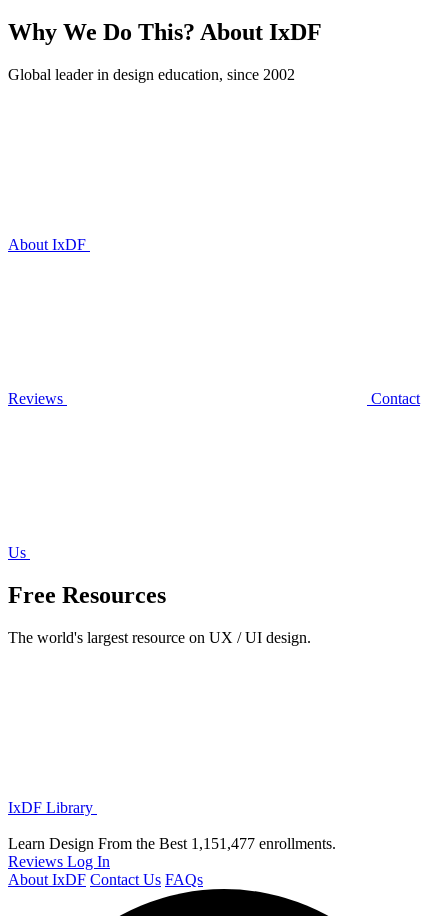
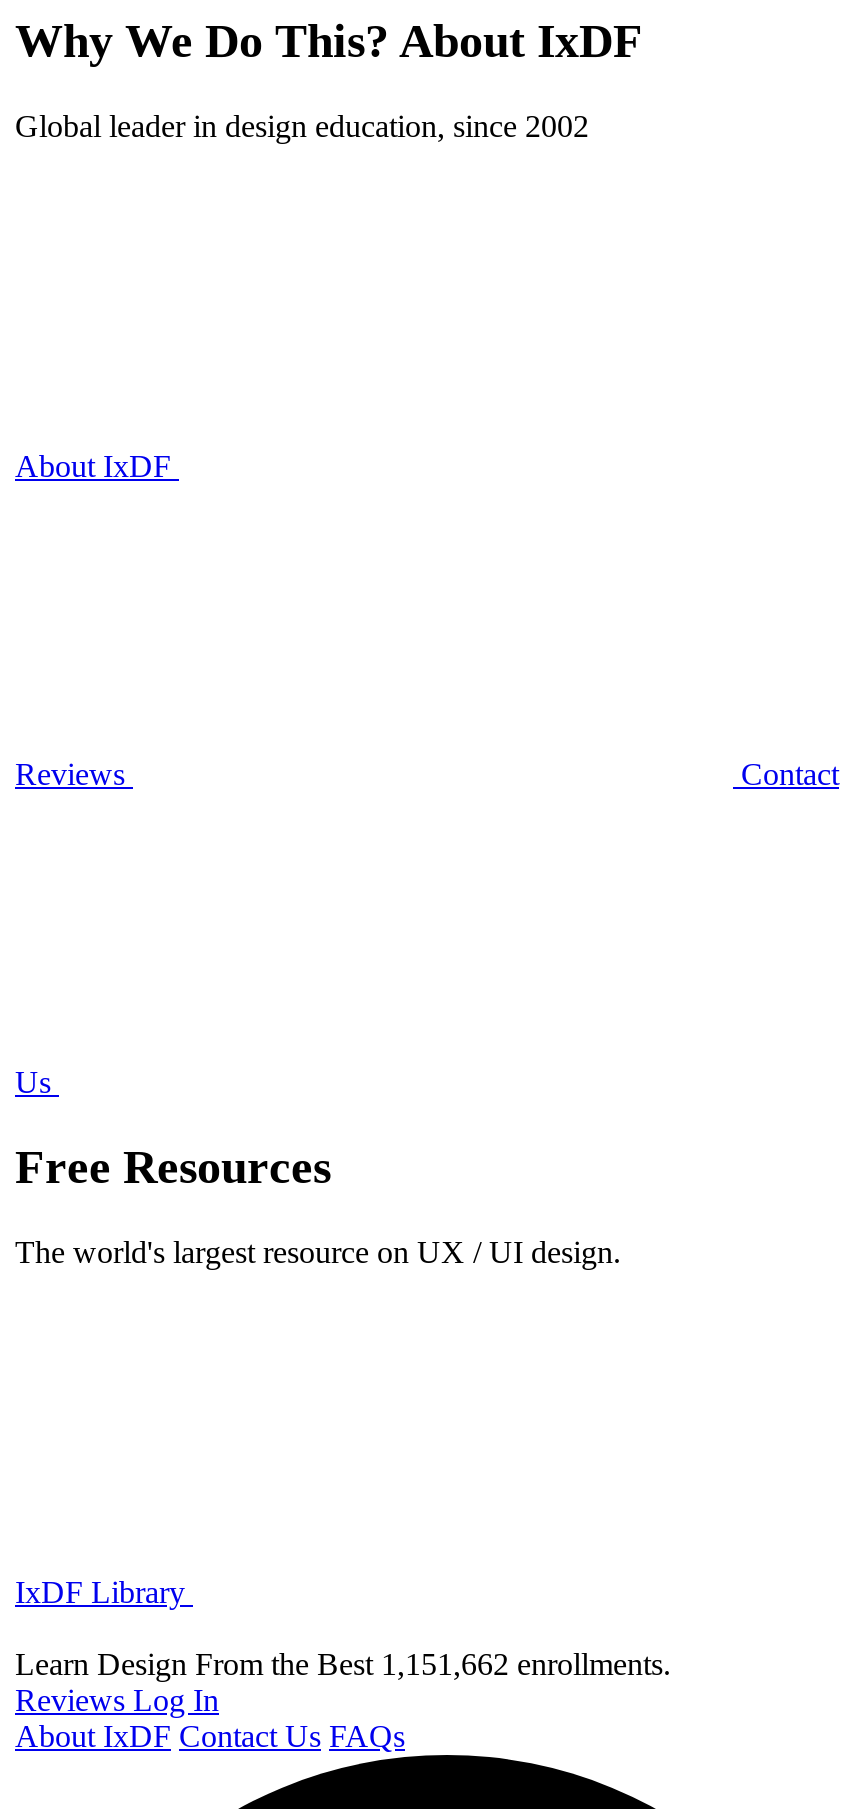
[8,835,336,852] Learn Design From the Best 1,151,477 enrollments. -> [15,1646,671,1680] Learn Design From the Best 1,151,662 enrollments.

